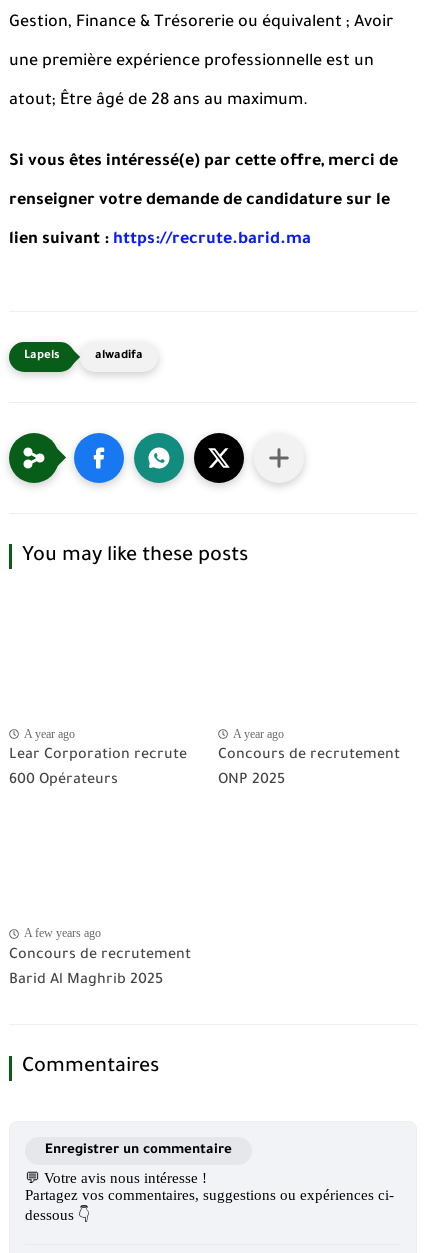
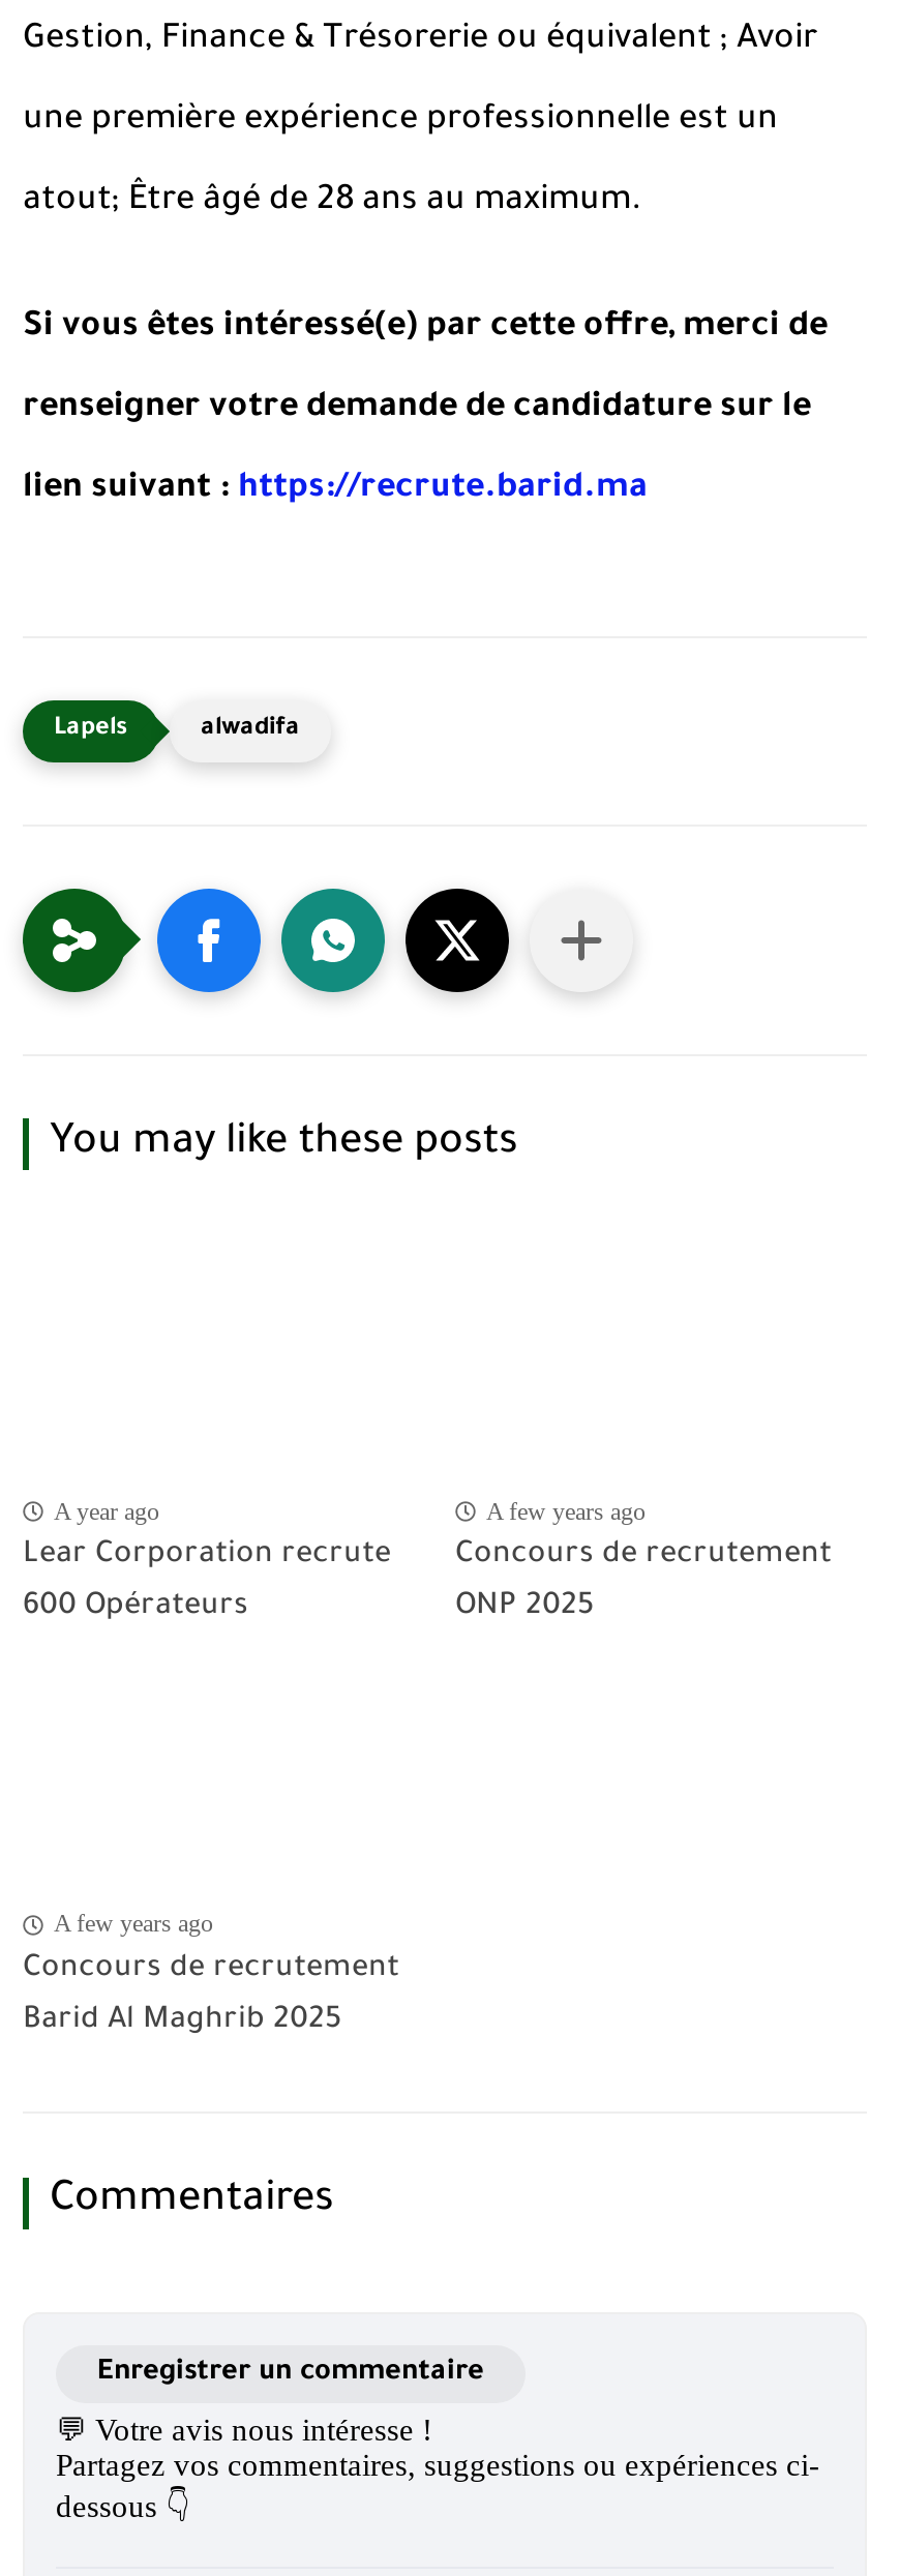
[233,726,284,740] A year ago -> [486,1496,646,1525] A few years ago

